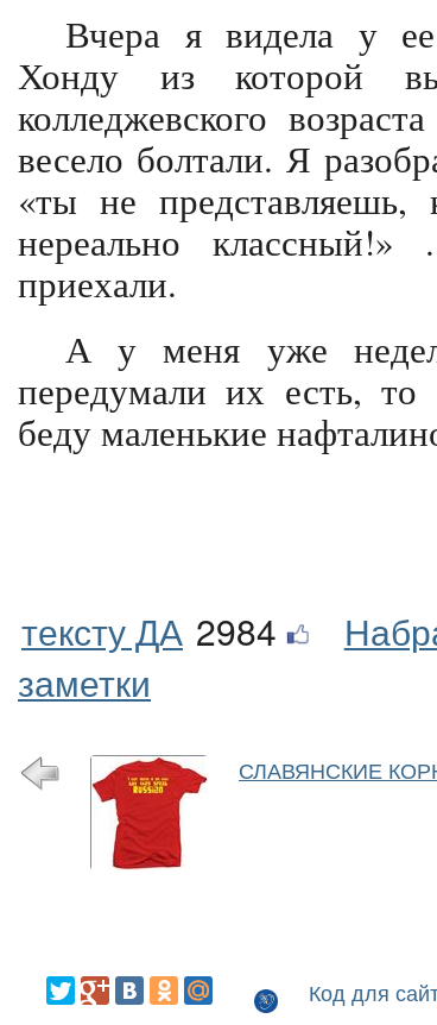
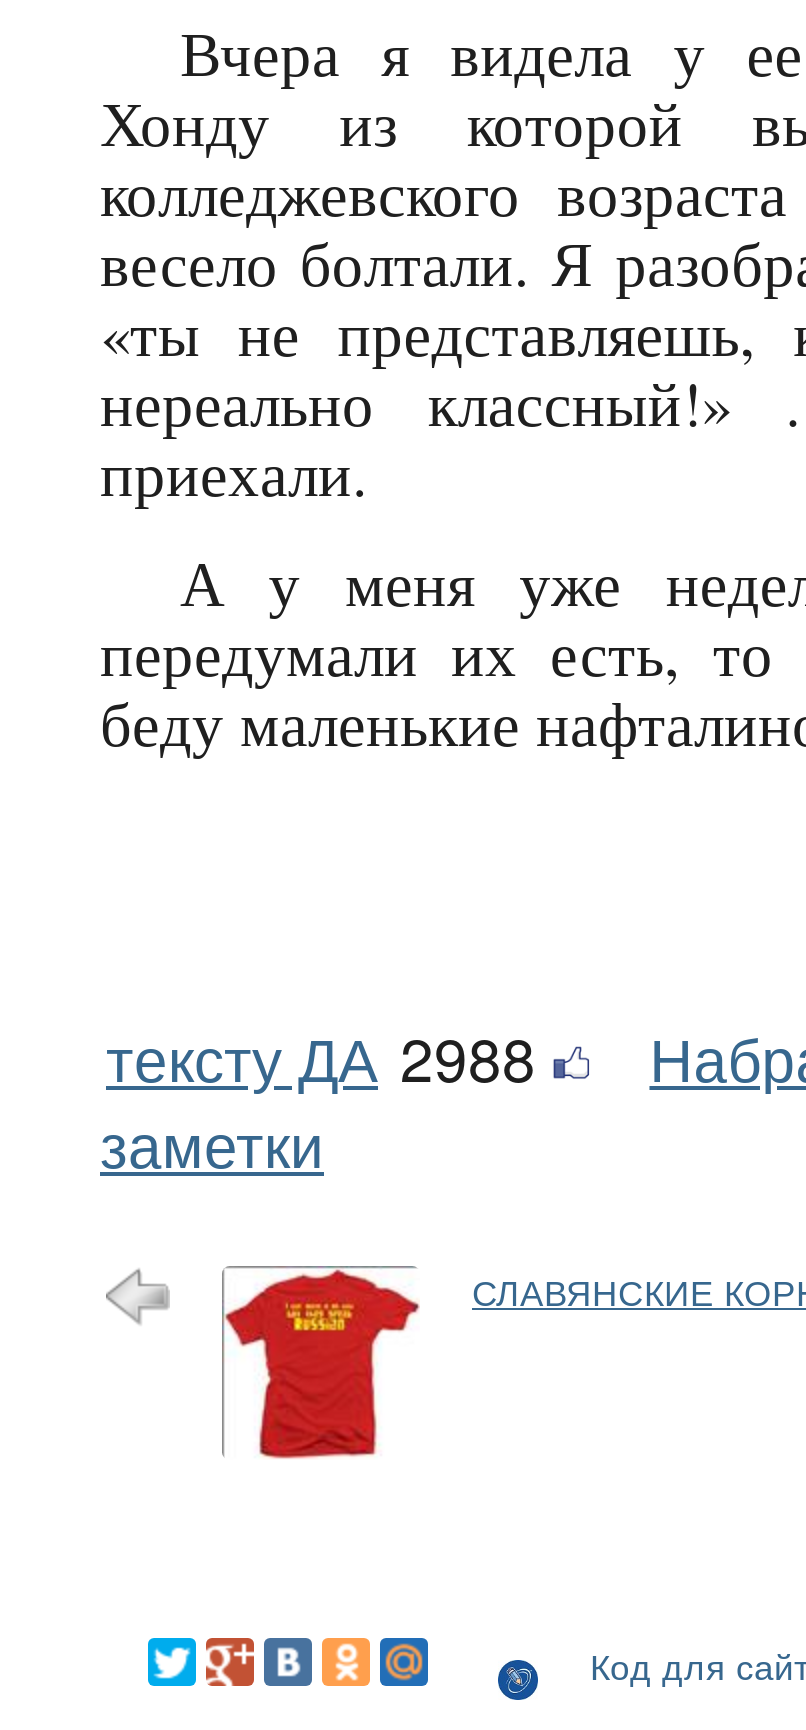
[21,605,286,656] тексту ДА 2984 -> [106,1013,552,1099] тексту ДА 2988

